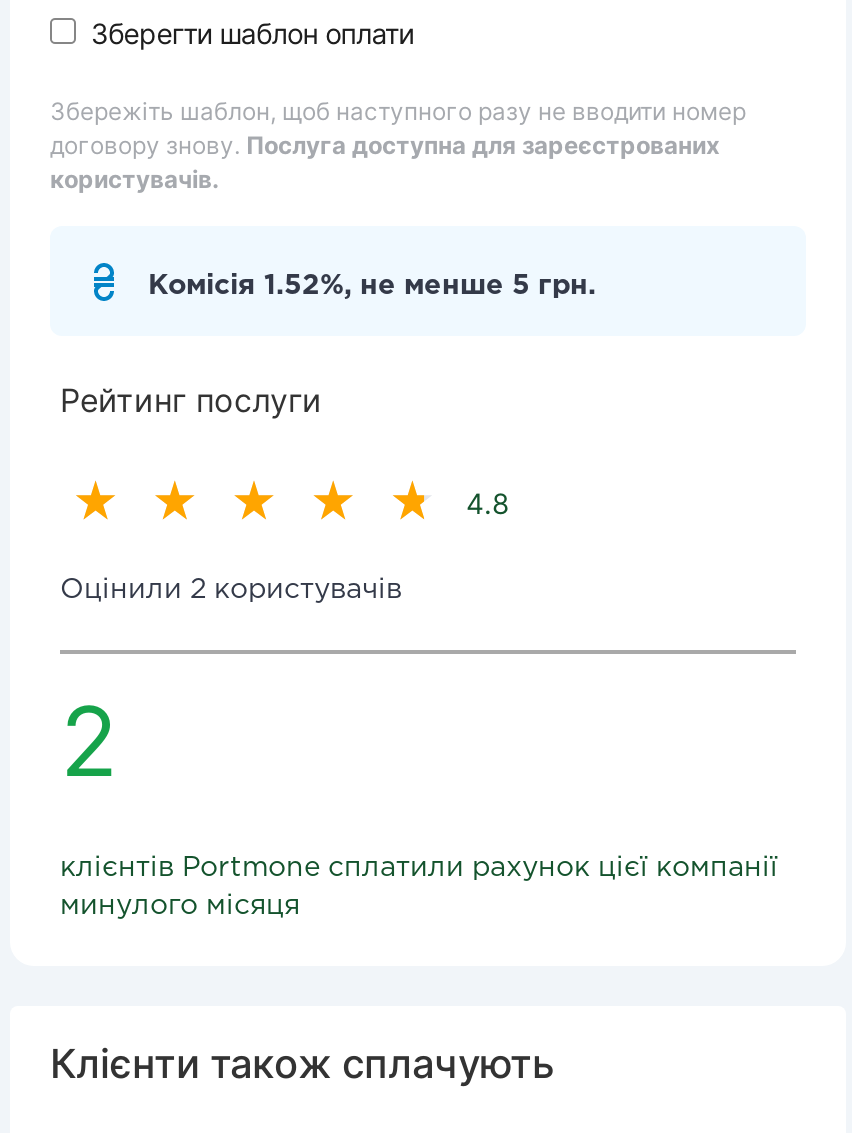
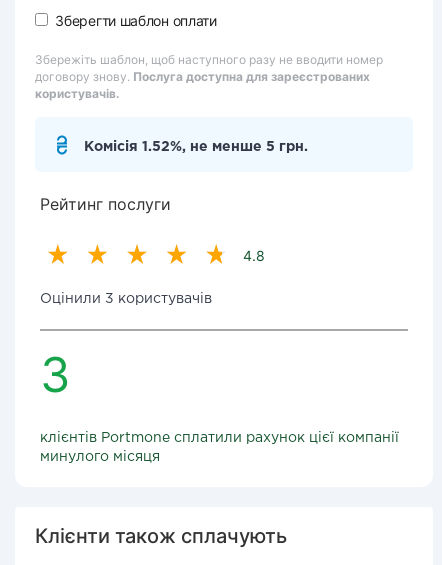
[60,578,402,602] Оцінили 2 користувачів -> [40,293,212,305] Оцінили 3 користувачів
[60,682,118,800] 2 -> [40,345,71,404] 3

